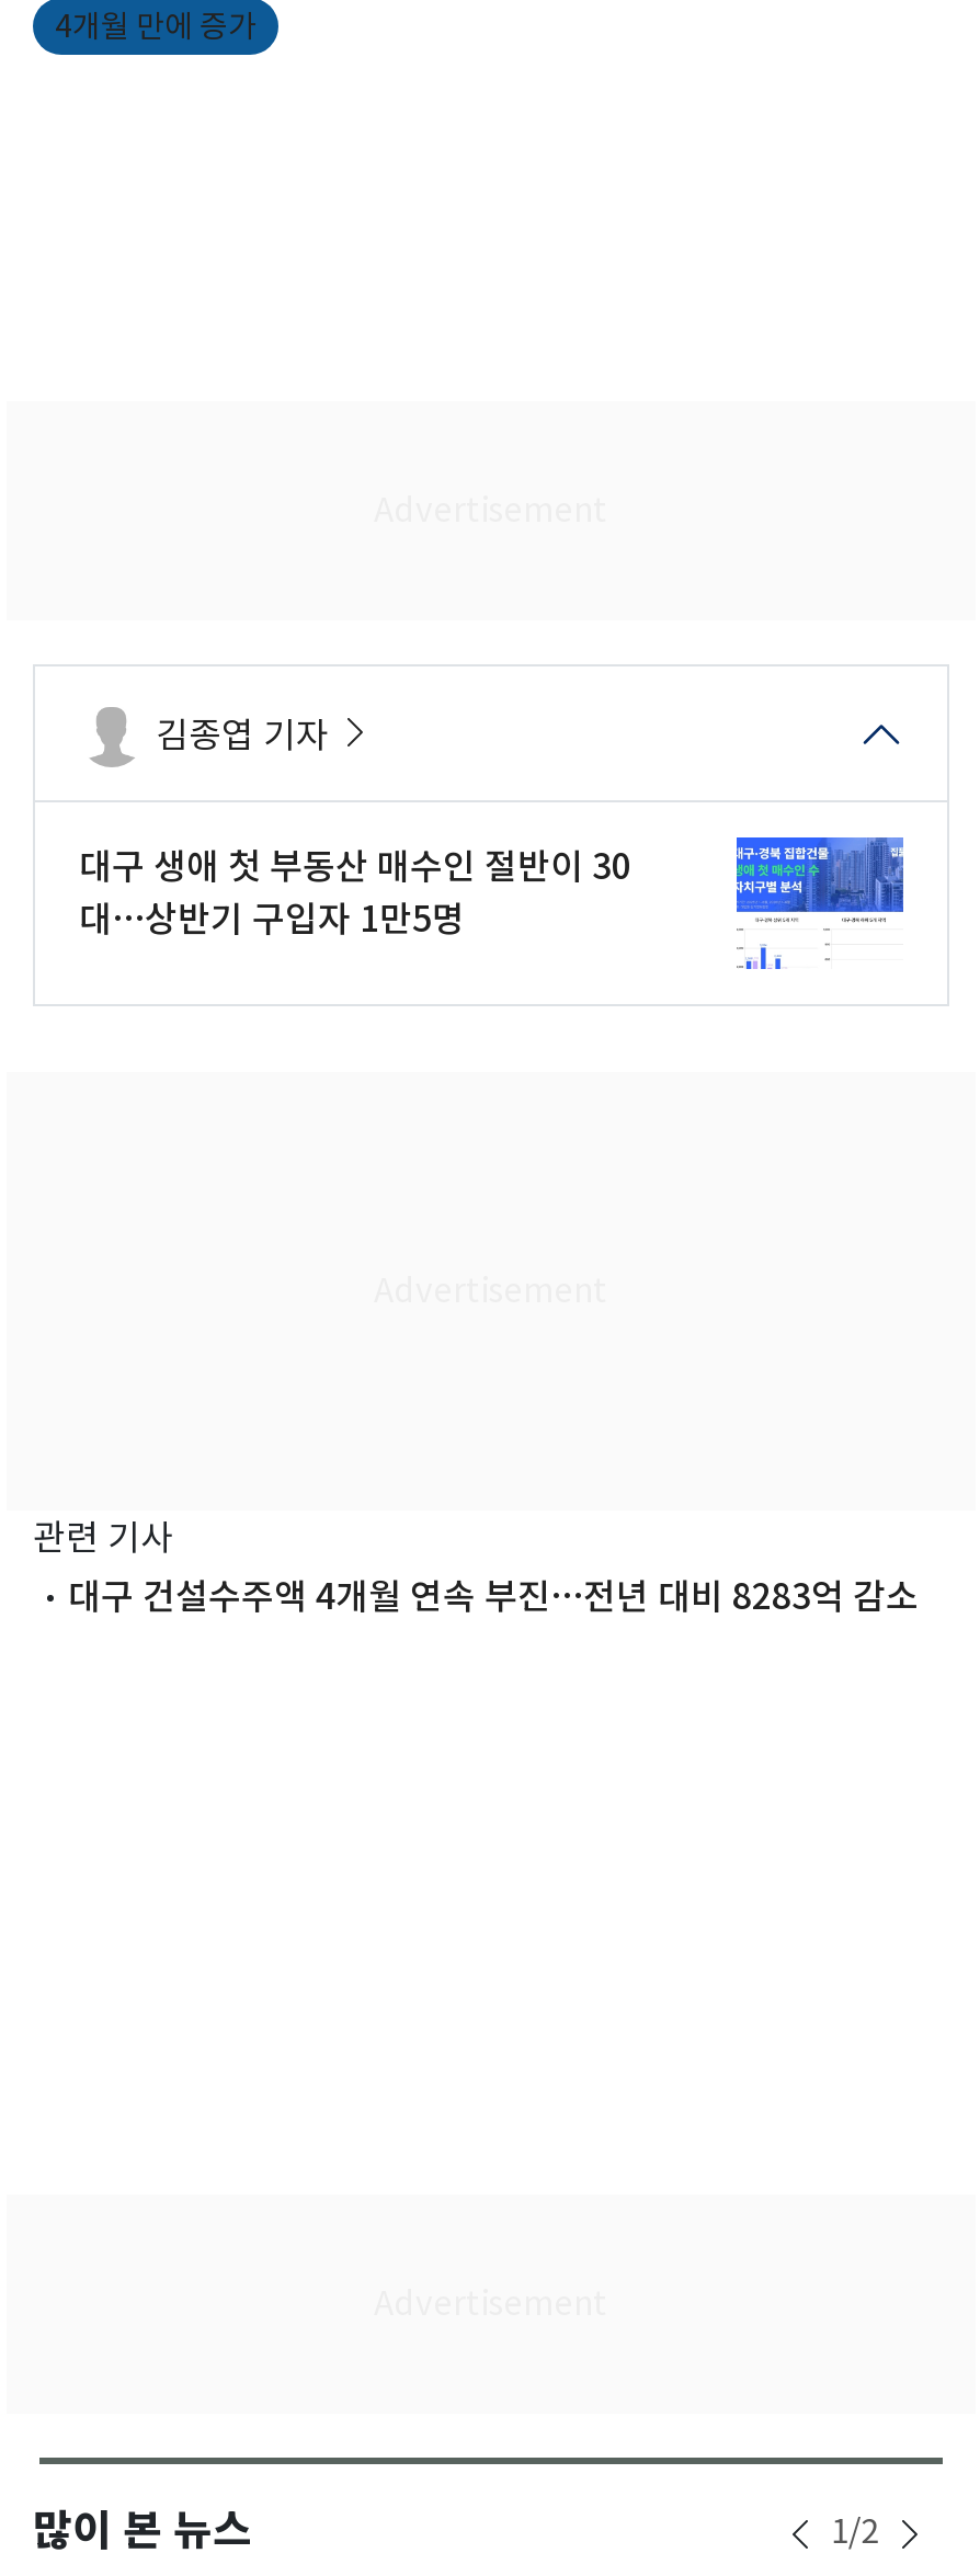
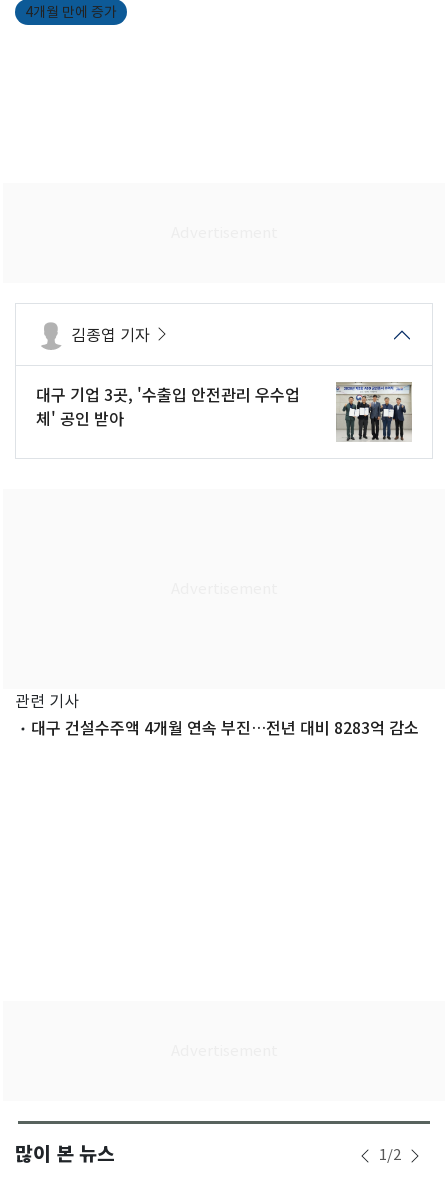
[79,837,631,942] 대구 생애 첫 부동산 매수인 절반이 30 | 대…상반기 구입자 1만5명 -> [36,382,300,430] 대구 기업 3곳, '수출입 안전관리 우수업 | 체' 공인 받아
[734,835,905,971] [image] -> [335,381,413,443] [image]

